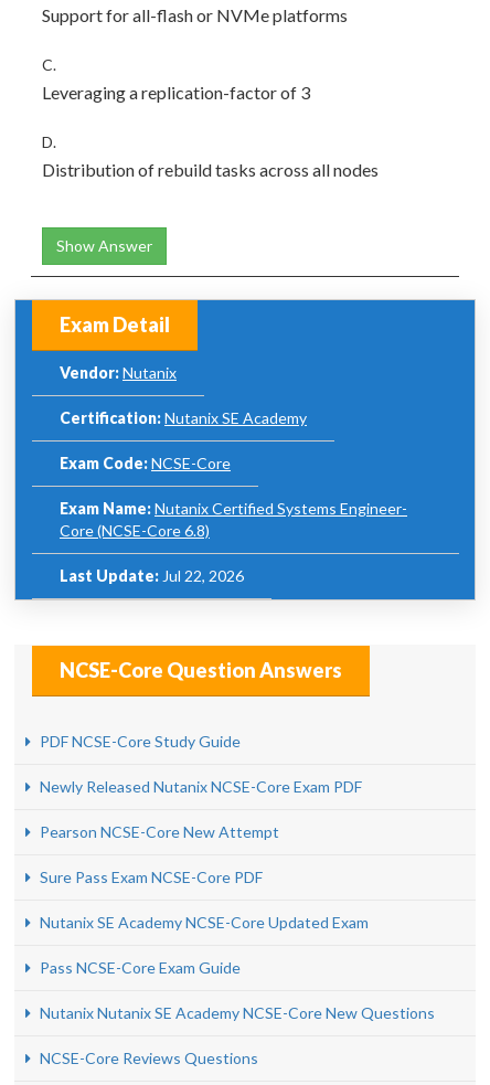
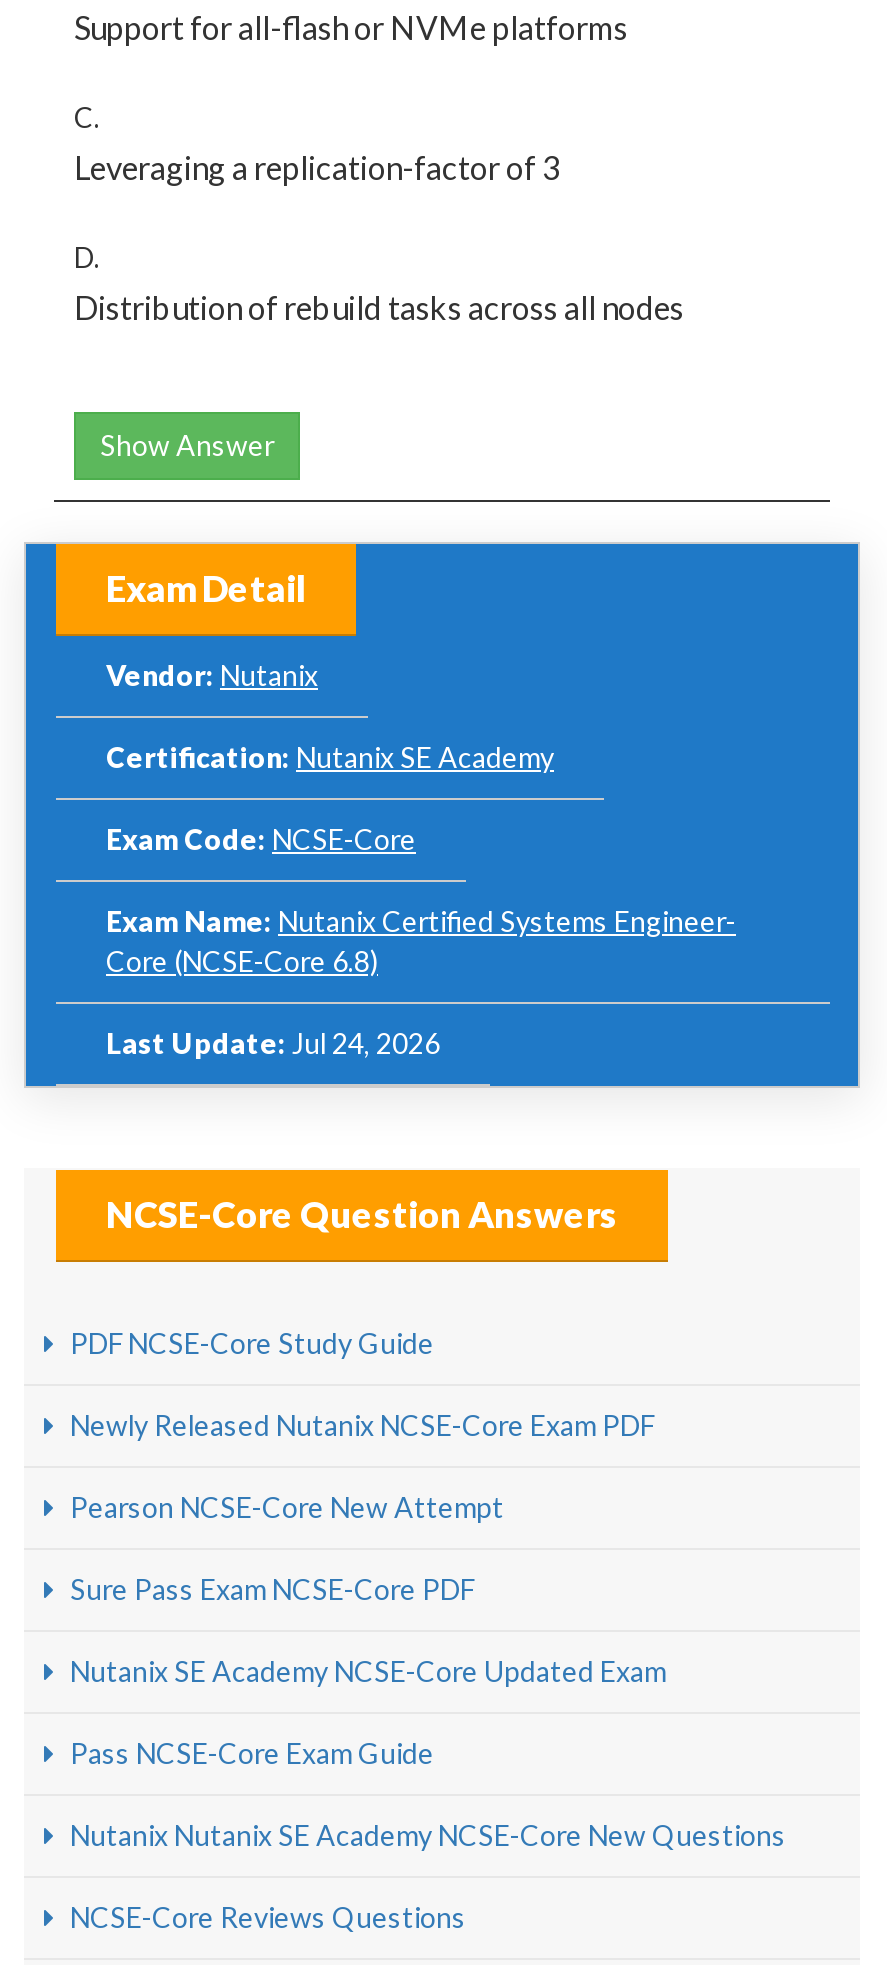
[60,566,244,585] Last Update: Jul 22, 2026 -> [106,1026,440,1060] Last Update: Jul 24, 2026

